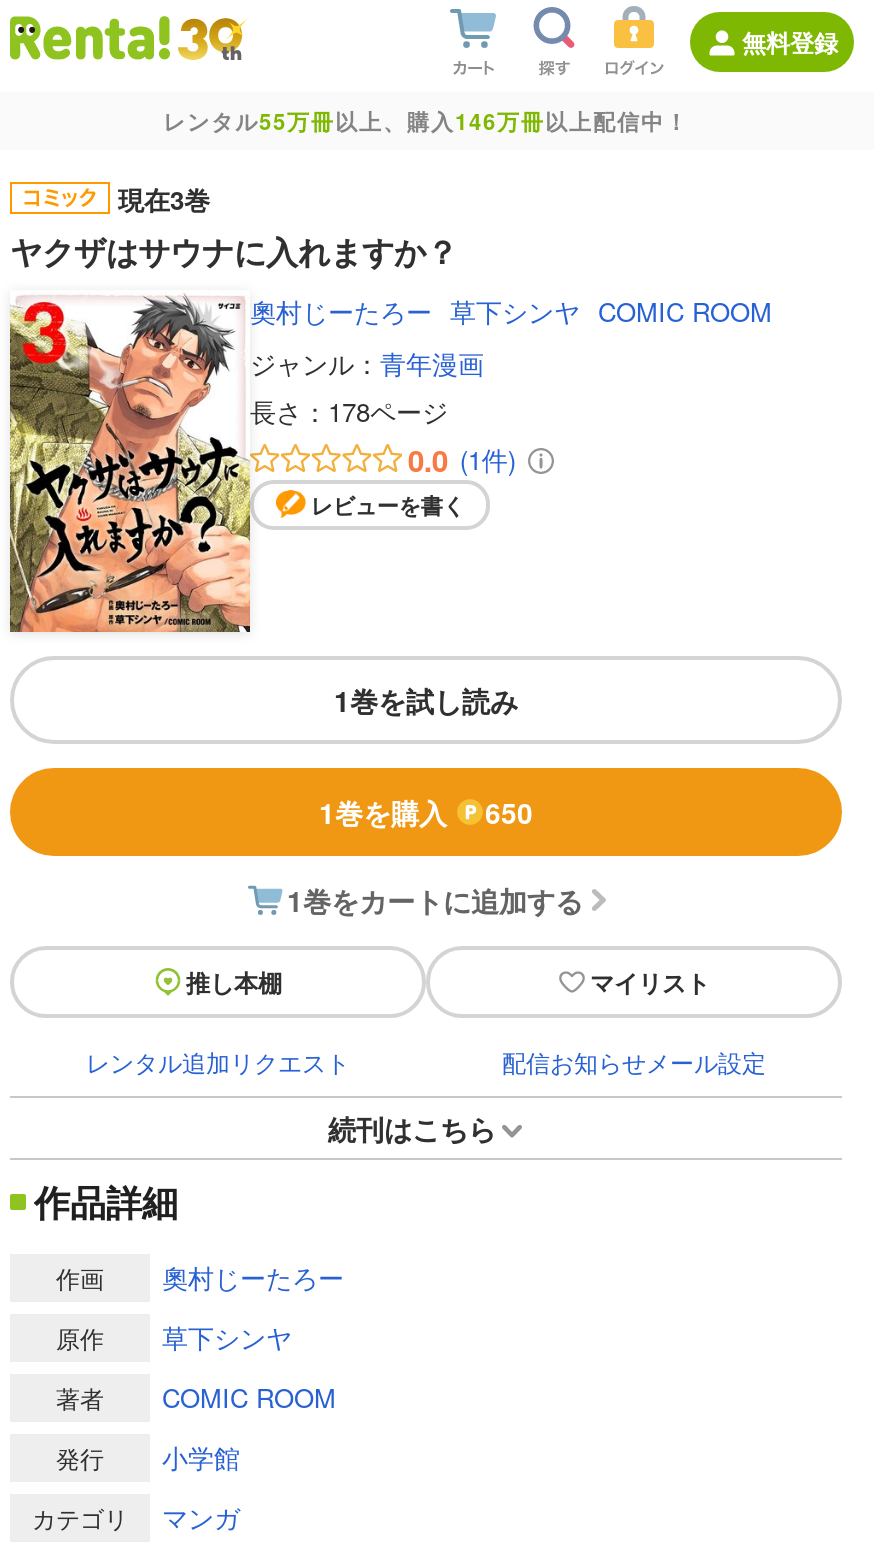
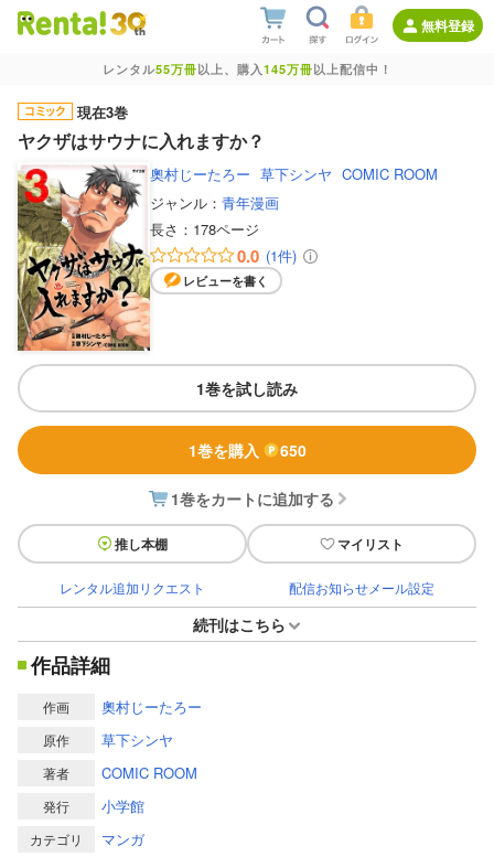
[163,106,689,136] レンタル55万冊以上、購入146万冊以上配信中！ -> [102,61,392,77] レンタル55万冊以上、購入145万冊以上配信中！

